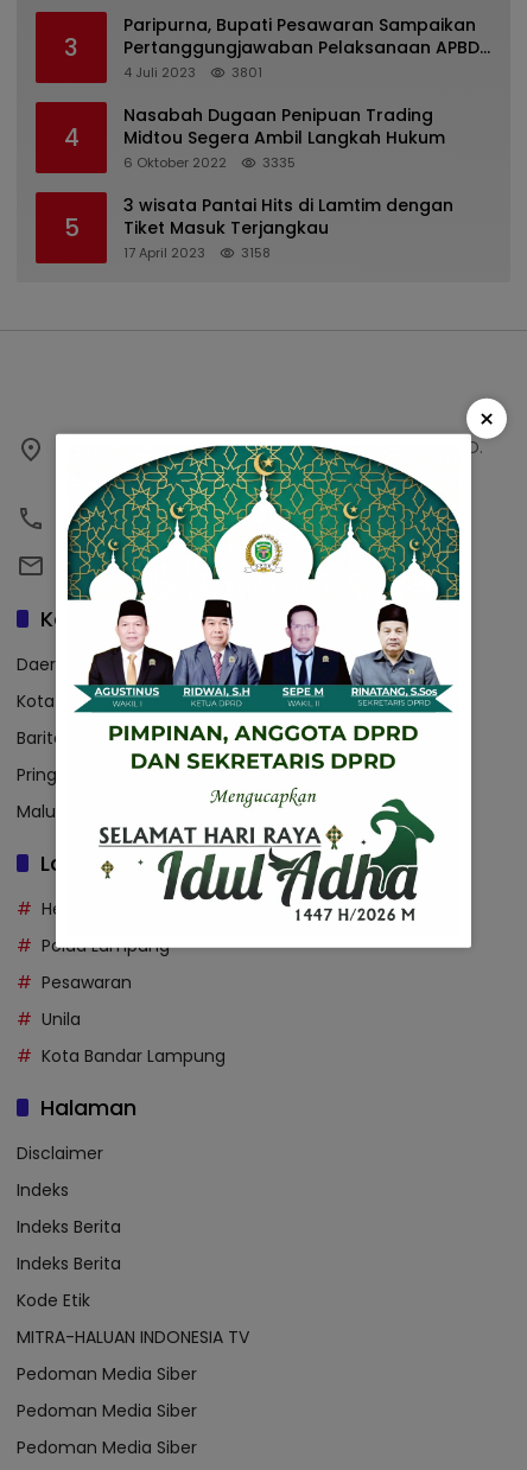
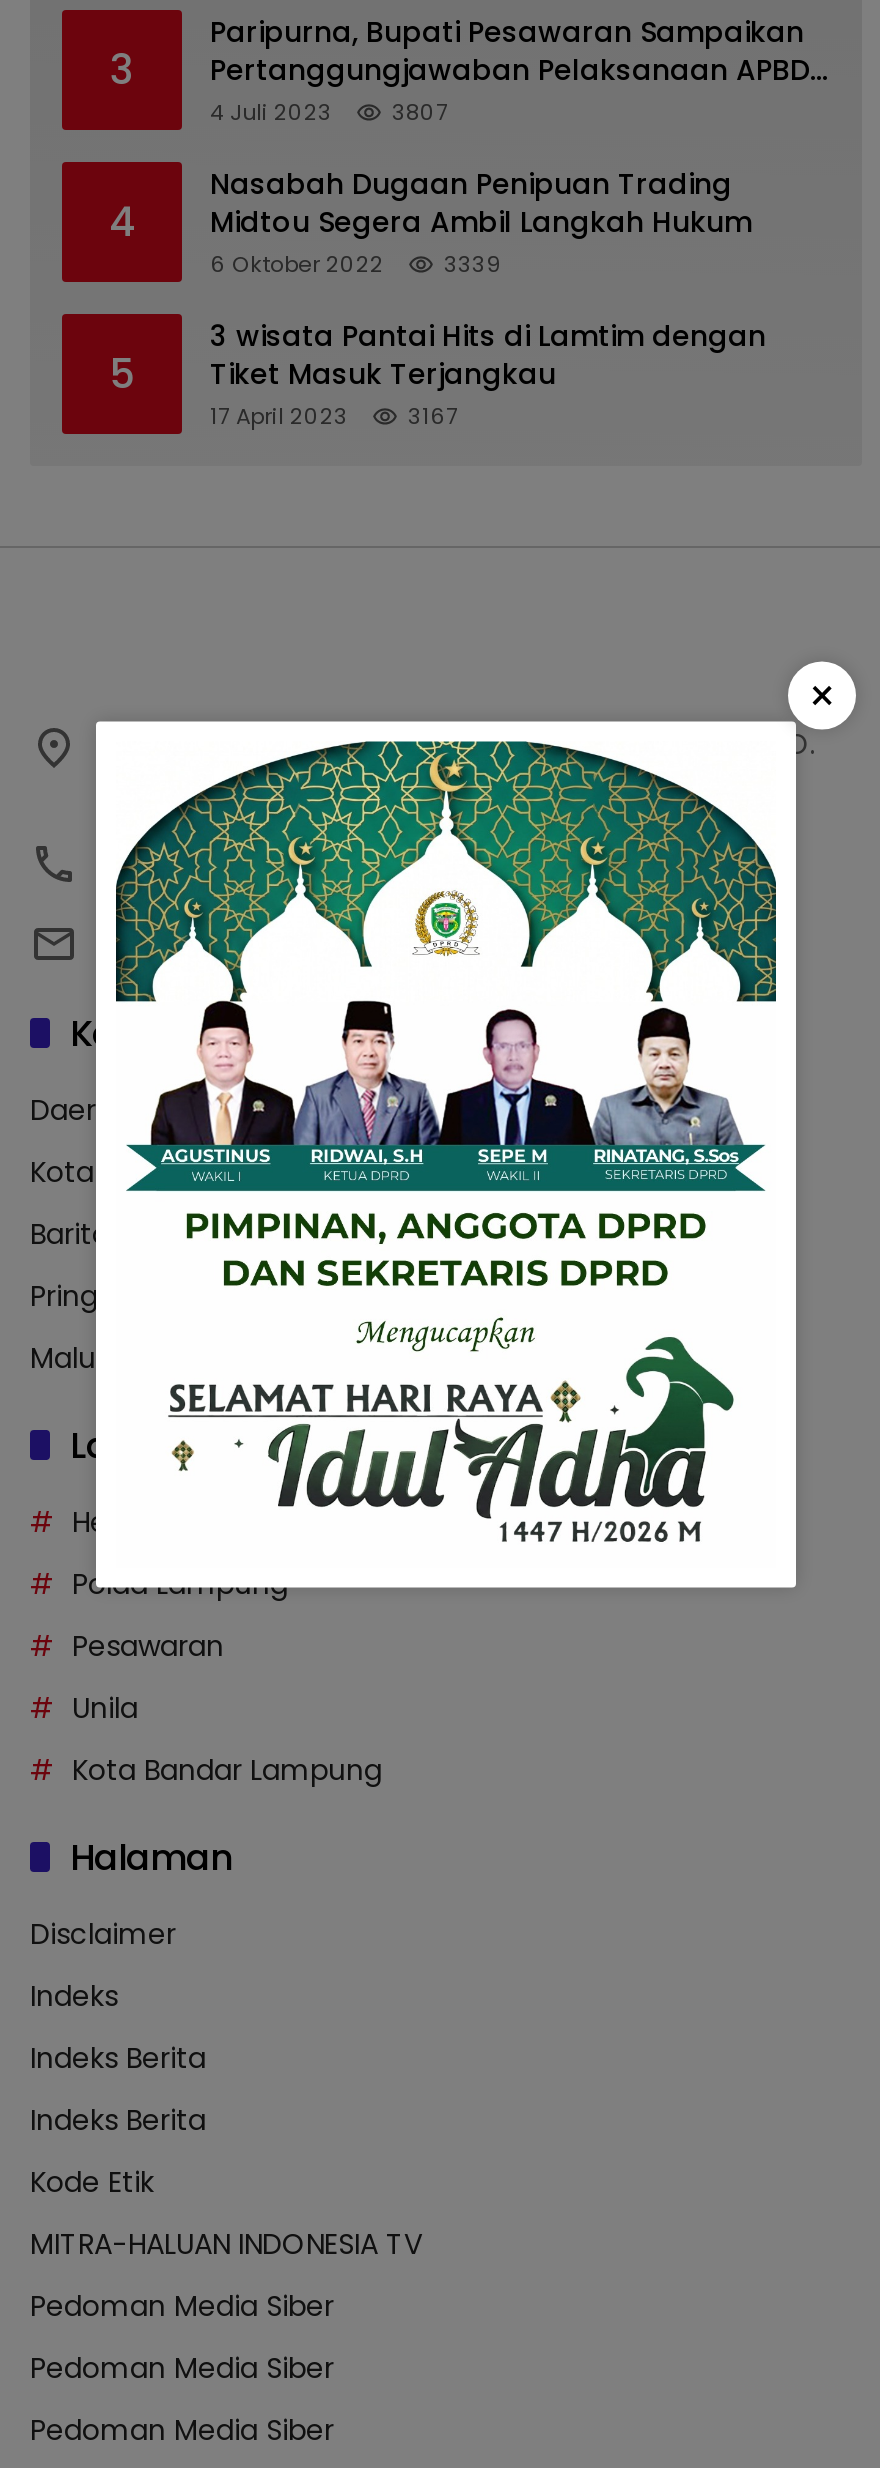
[231,63,262,82] 3801 -> [392,96,448,128] 3807
[123,153,296,172] 6 Oktober 2022 3335 -> [210,248,500,280] 6 Oktober 2022 3339
[123,243,271,262] 17 April 2023 3158 -> [210,400,458,432] 17 April 2023 3167

